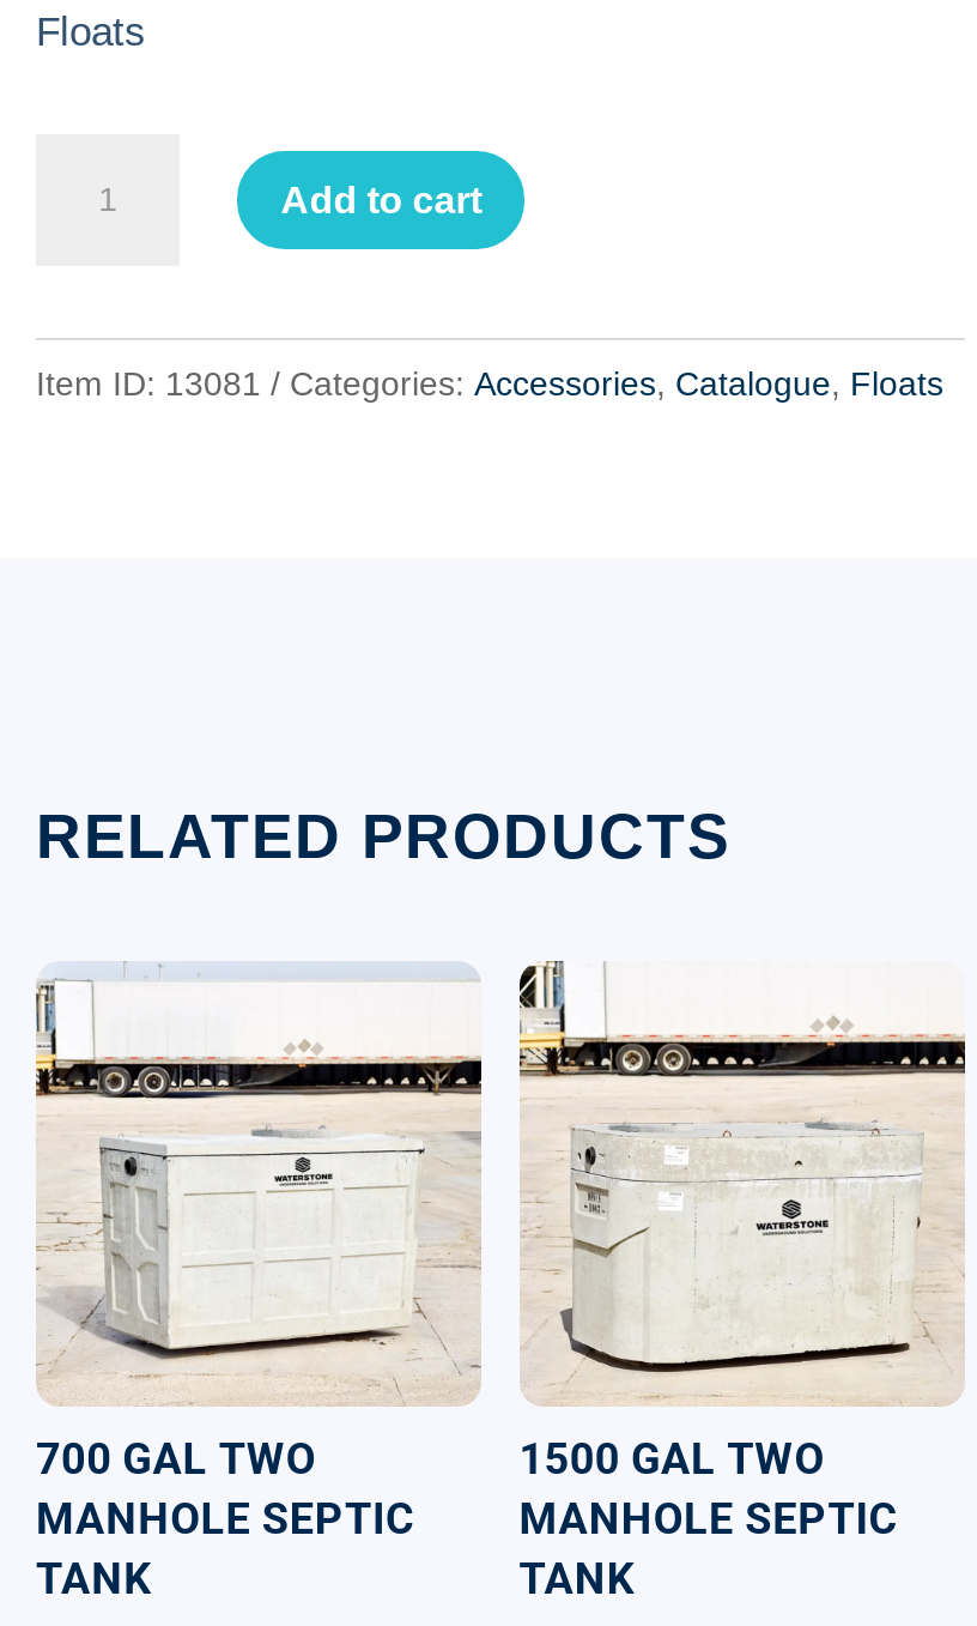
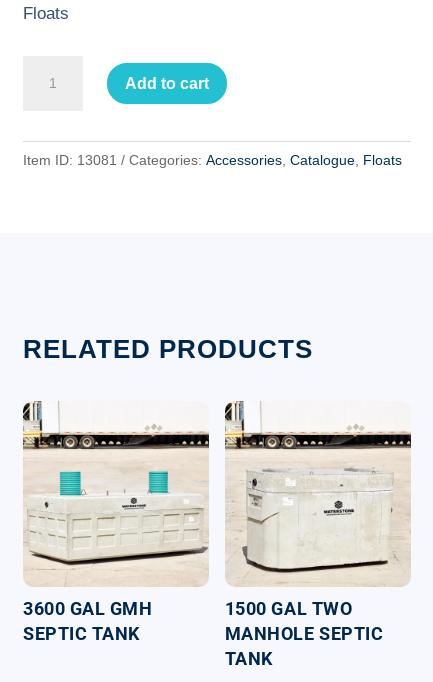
[34,963,484,1100] [image] -> [22,400,210,458] [image]
[36,1126,481,1604] [image] | 700 GAL TWO | MANHOLE SEPTIC | TANK -> [23,470,208,644] [image] | 3600 GAL GMH | SEPTIC TANK

